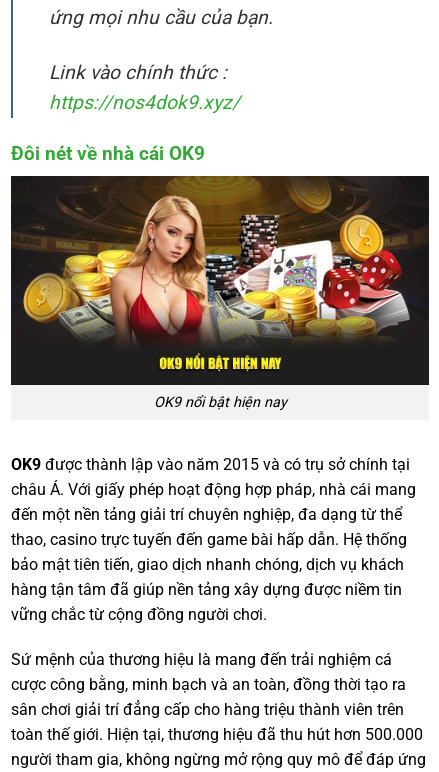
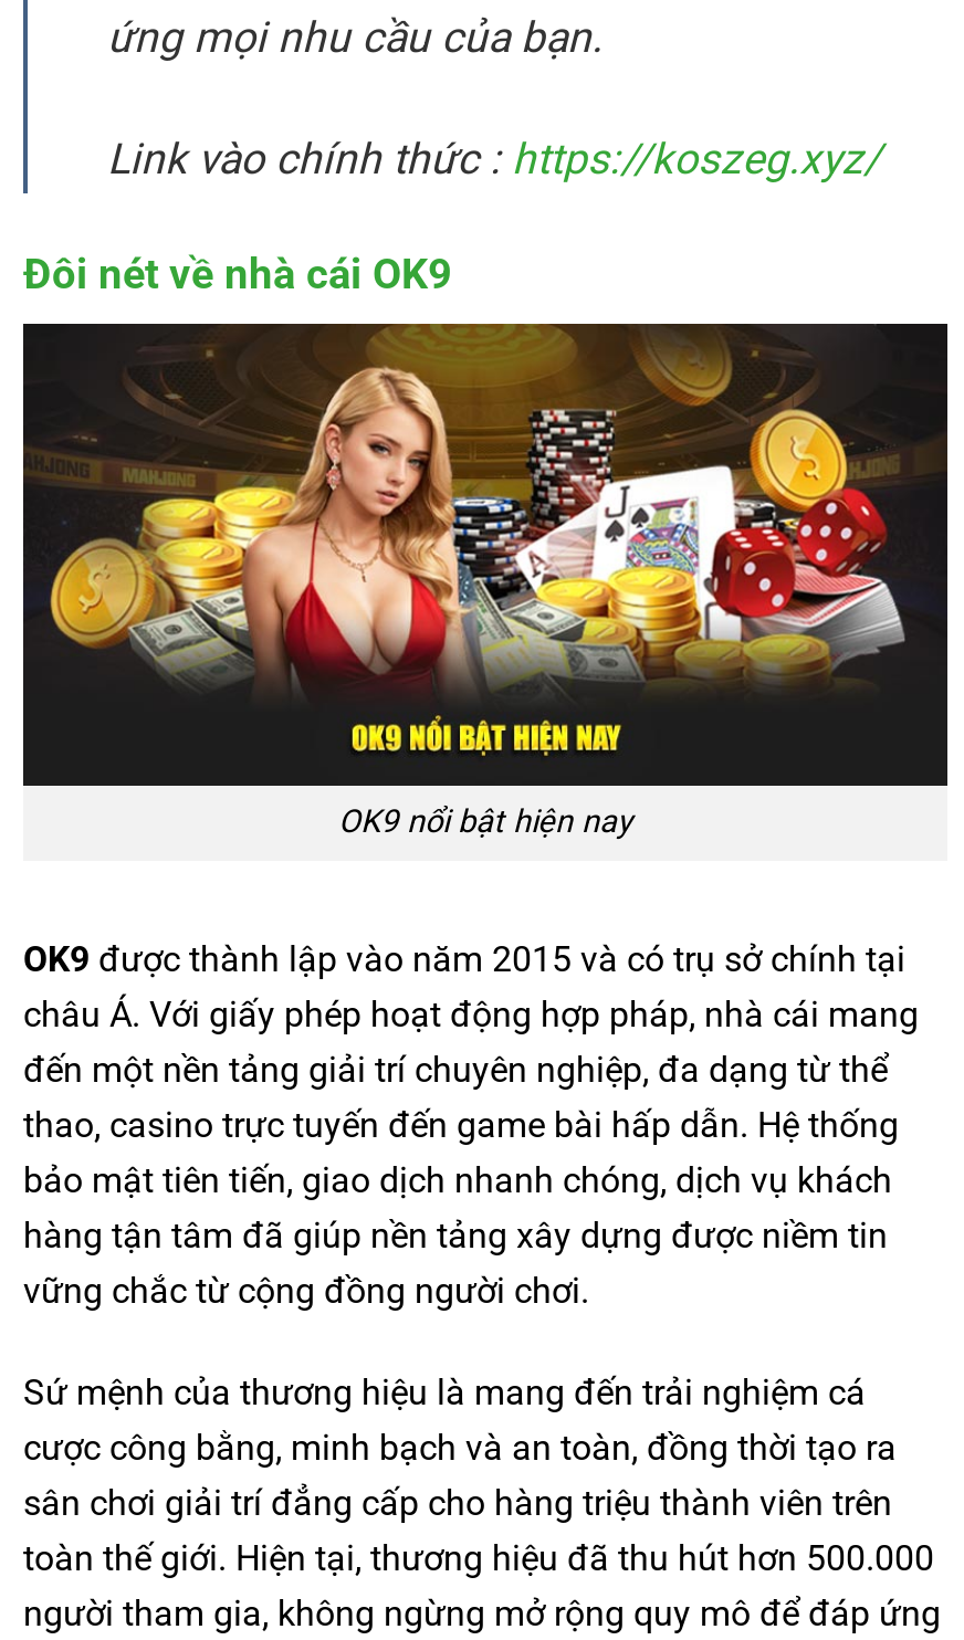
[49,60,240,113] Link vào chính thức : | https://nos4dok9.xyz/ -> [107,134,881,185] Link vào chính thức : https://koszeg.xyz/

